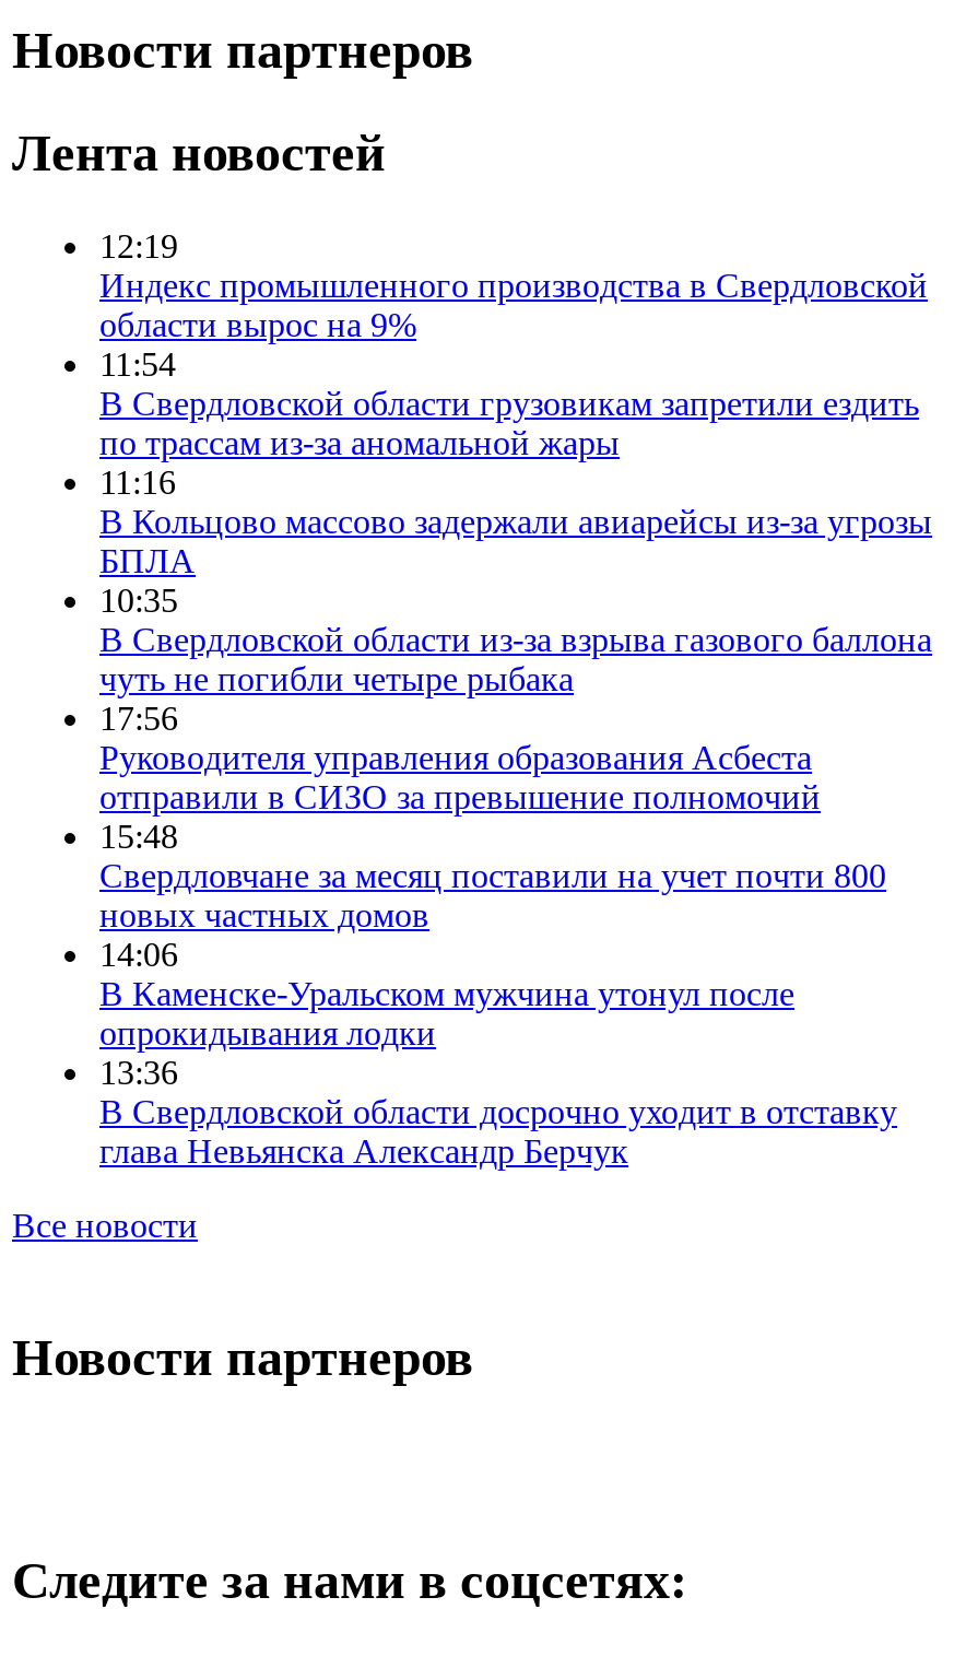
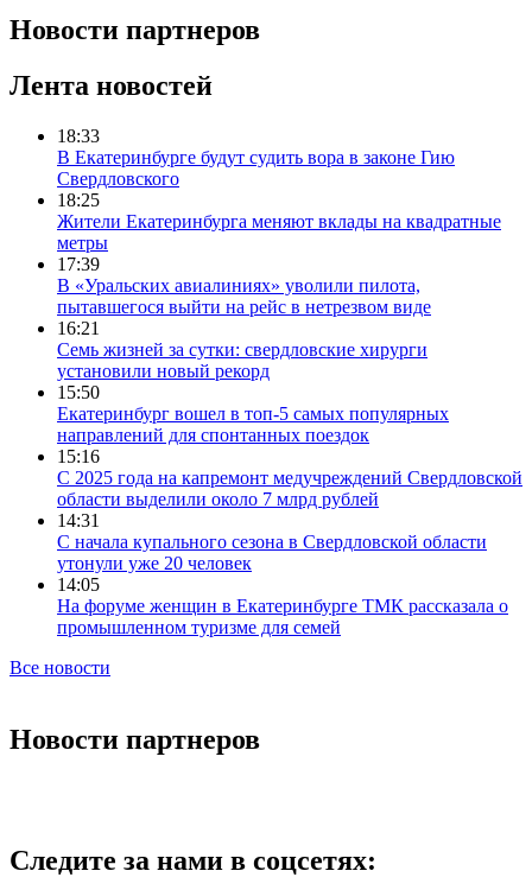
[99,227,932,1169] 12:19 | Индекс промышленного производства в Свердловской | области вырос на 9% | 11:54 | В Свердловской области грузовикам запретили ездить | по трассам из-за аномальной жары | 11:16 | В Кольцово массово задержали авиарейсы из-за угрозы | БПЛА | 10:35 | В Свердловской области из-за взрыва газового баллона | чуть не погибли четыре рыбака | 17:56 | Руководителя управления образования Асбеста | отправили в СИЗО за превышение полномочий | 15:48 | Свердловчане за месяц поставили на учет почти 800 | новых частных домов | 14:06 | В Каменске-Уральском мужчина утонул после | опрокидывания лодки | 13:36 | В Свердловской области досрочно уходит в отставку | глава Невьянска Александр Берчук -> [57,125,522,637] 18:33 | В Екатеринбурге будут судить вора в законе Гию | Свердловского | 18:25 | Жители Екатеринбурга меняют вклады на квадратные | метры | 17:39 | В «Уральских авиалиниях» уволили пилота, | пытавшегося выйти на рейс в нетрезвом виде | 16:21 | Семь жизней за сутки: свердловские хирурги | установили новый рекорд | 15:50 | Екатеринбург вошел в топ-5 самых популярных | направлений для спонтанных поездок | 15:16 | С 2025 года на капремонт медучреждений Свердловской | области выделили около 7 млрд рублей | 14:31 | С начала купального сезона в Свердловской области | утонули уже 20 человек | 14:05 | На форуме женщин в Екатеринбурге ТМК рассказала о | промышленном туризме для семей

